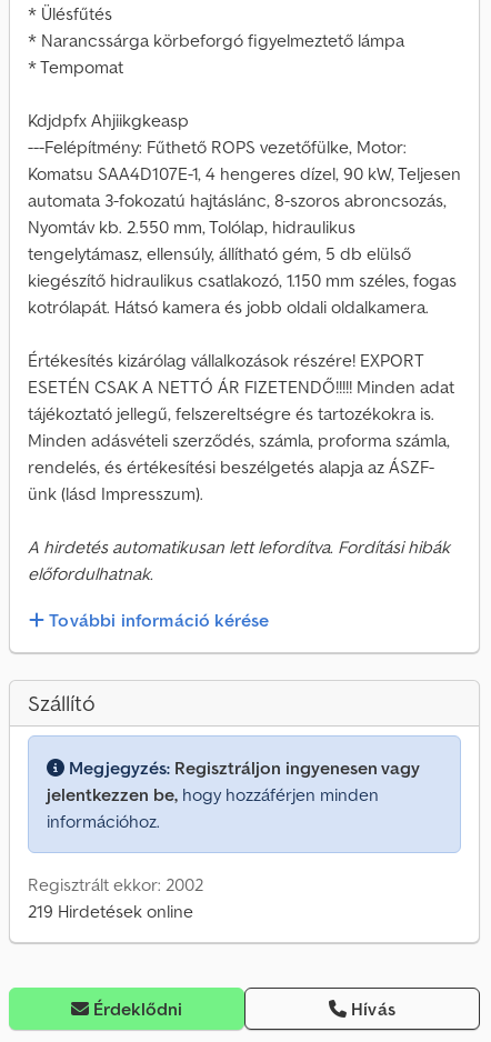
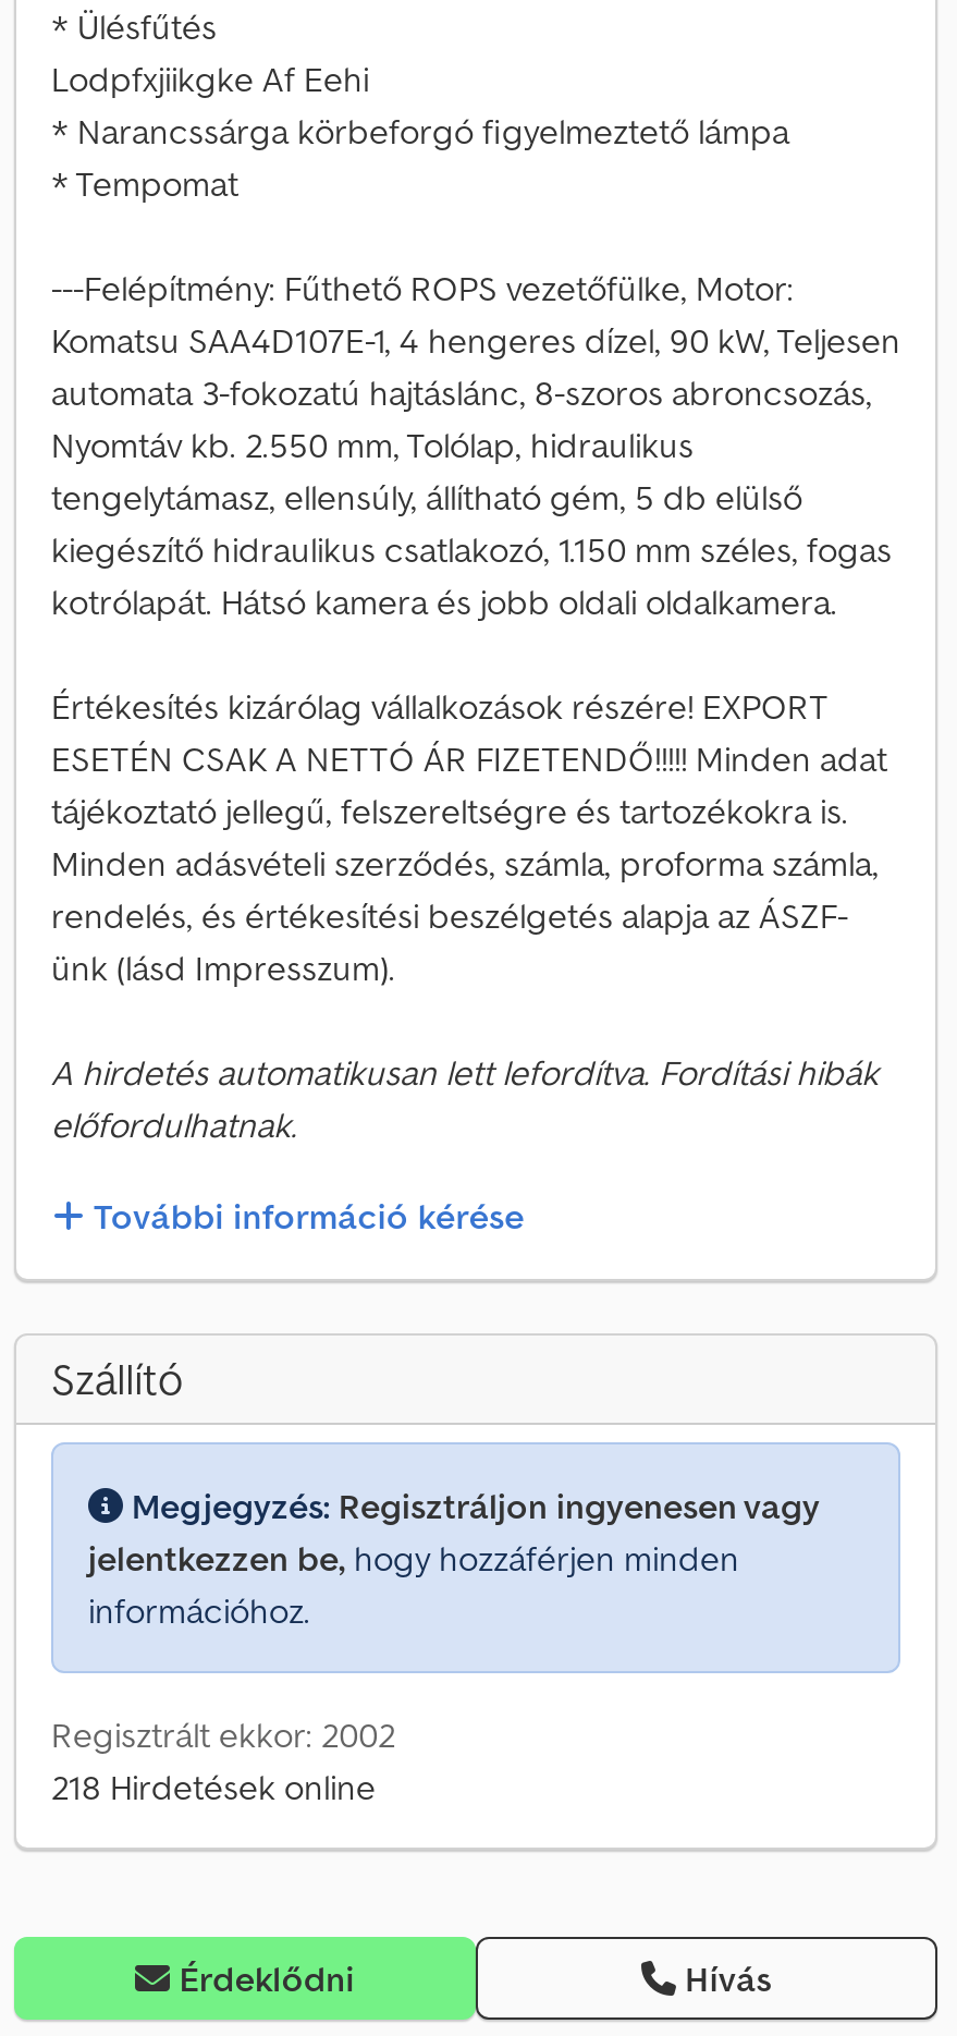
none -> [51,57,369,100] Lodpfxjiikgke Af Eehi
moved [28,29,404,78] -> [51,109,789,205]: * Narancssárga körbeforgó figyelmeztető lámpa | * Tempomat
[28,109,189,131] Kdjdpfx Ahjiikgkeasp -> none
[28,900,193,922] 219 Hirdetések online -> [51,1765,376,1809] 218 Hirdetések online

